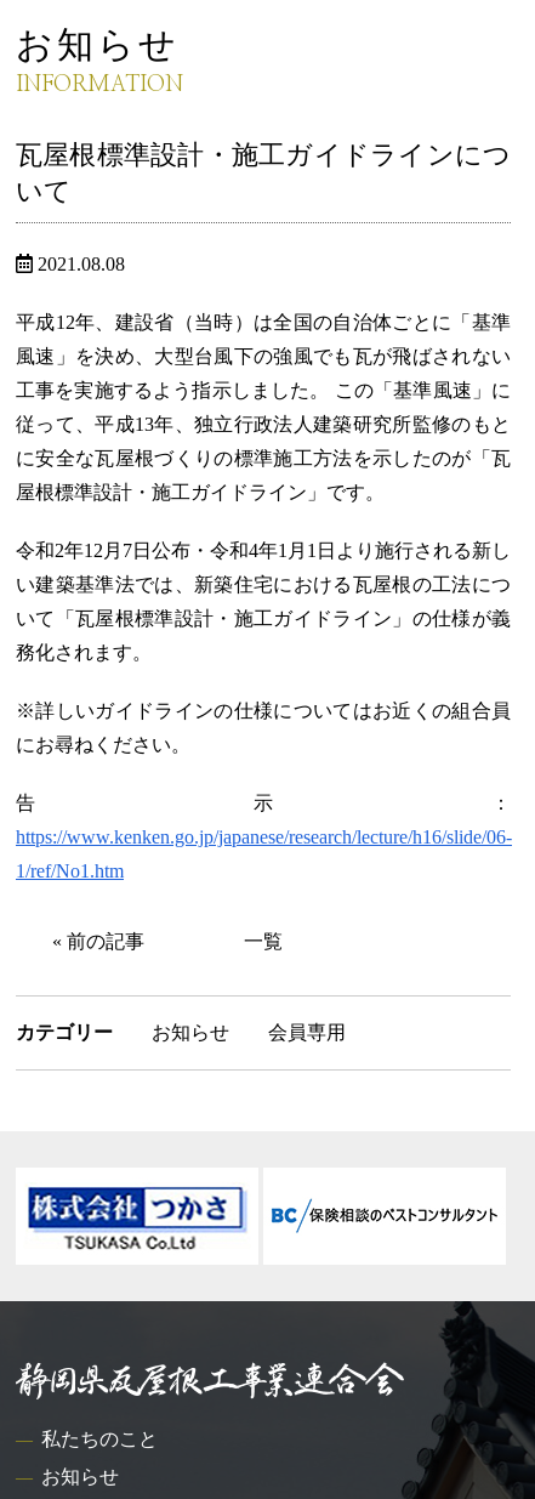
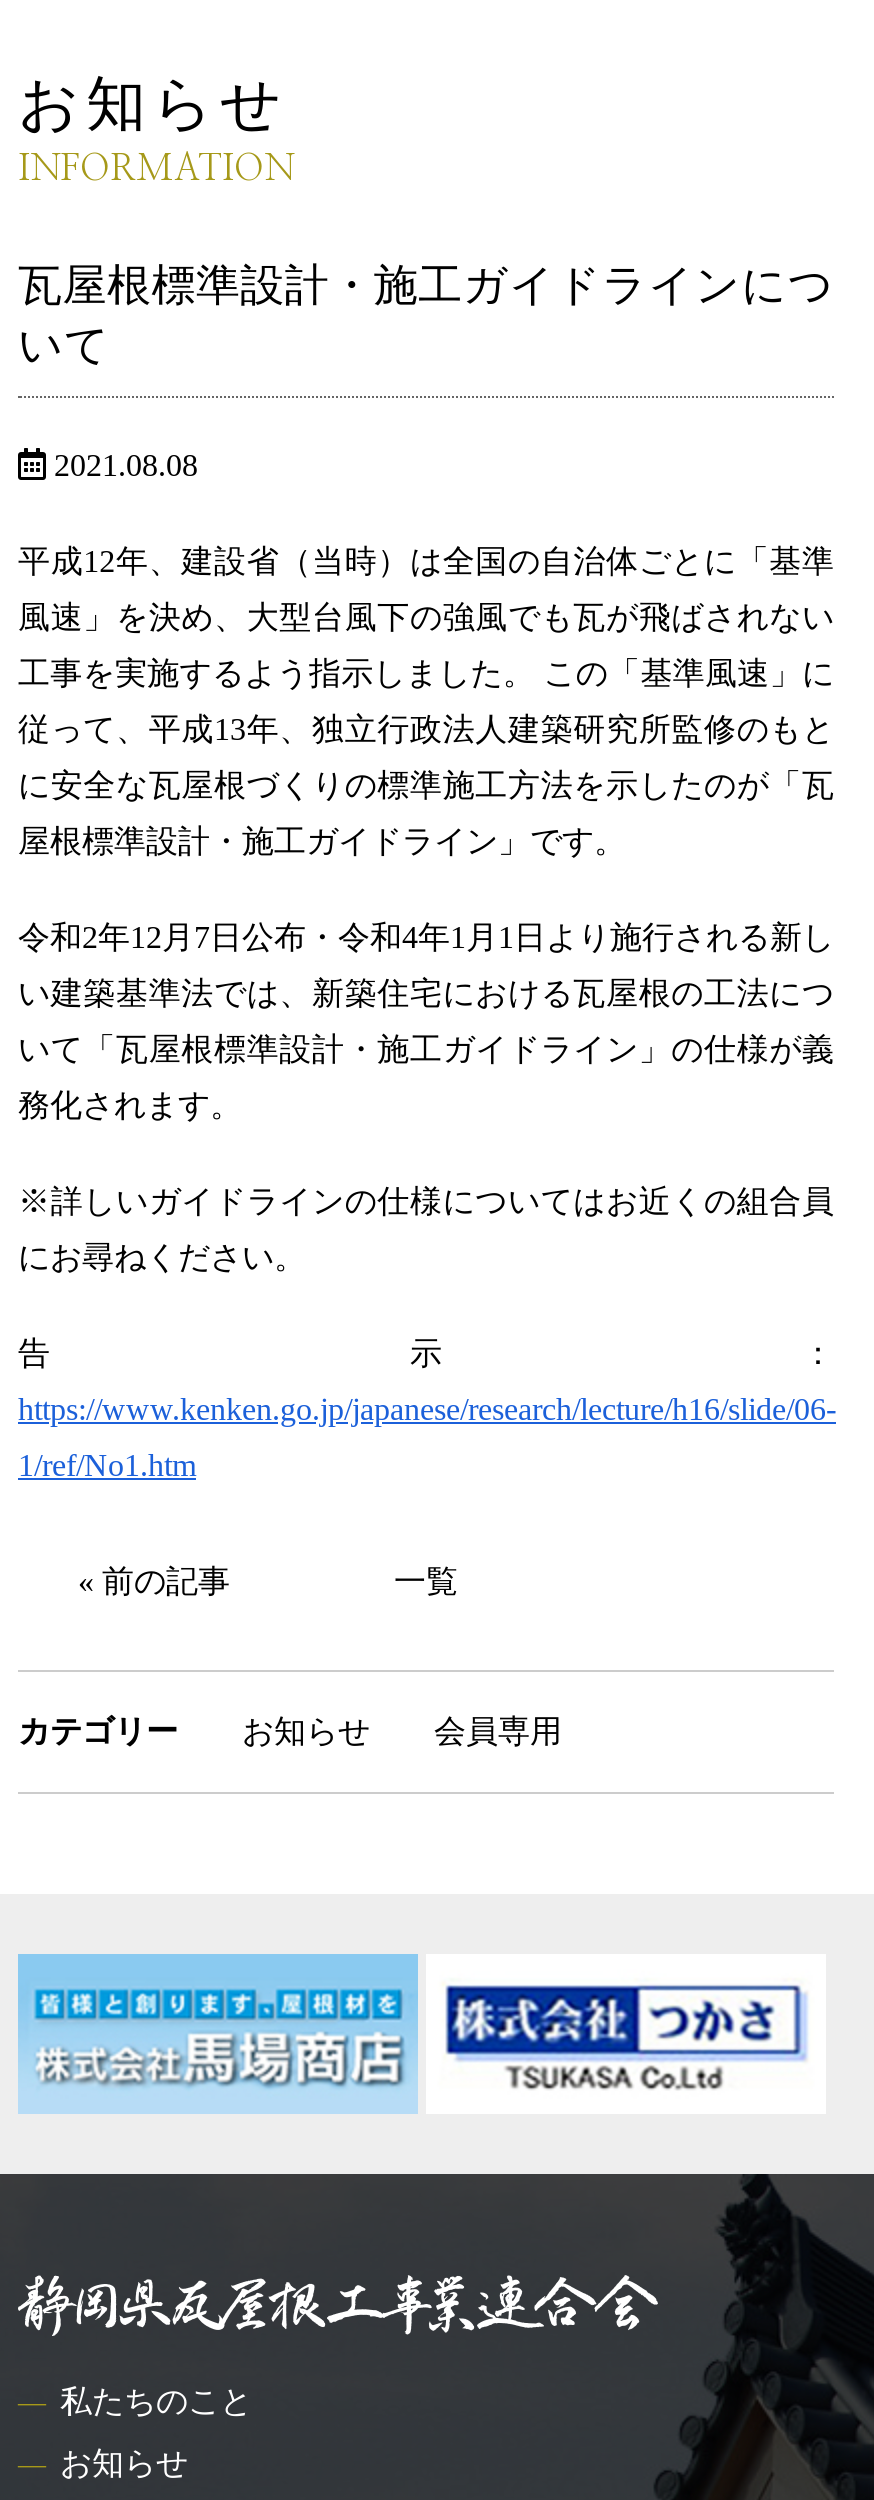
[16,1168,258,1264] [image] -> [16,1952,420,2114] [image]
[271,1187,497,1249] [image] -> [440,1984,810,2090] [image]

